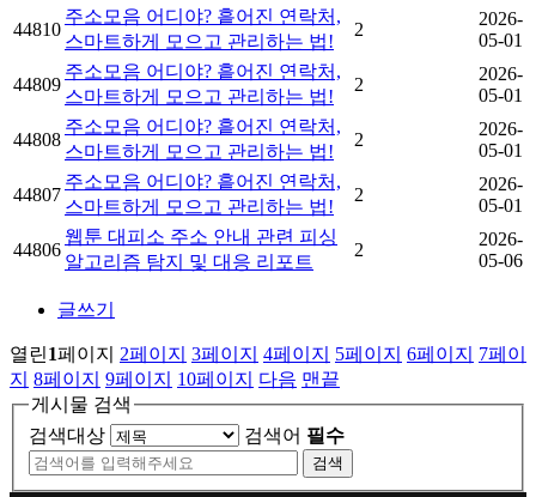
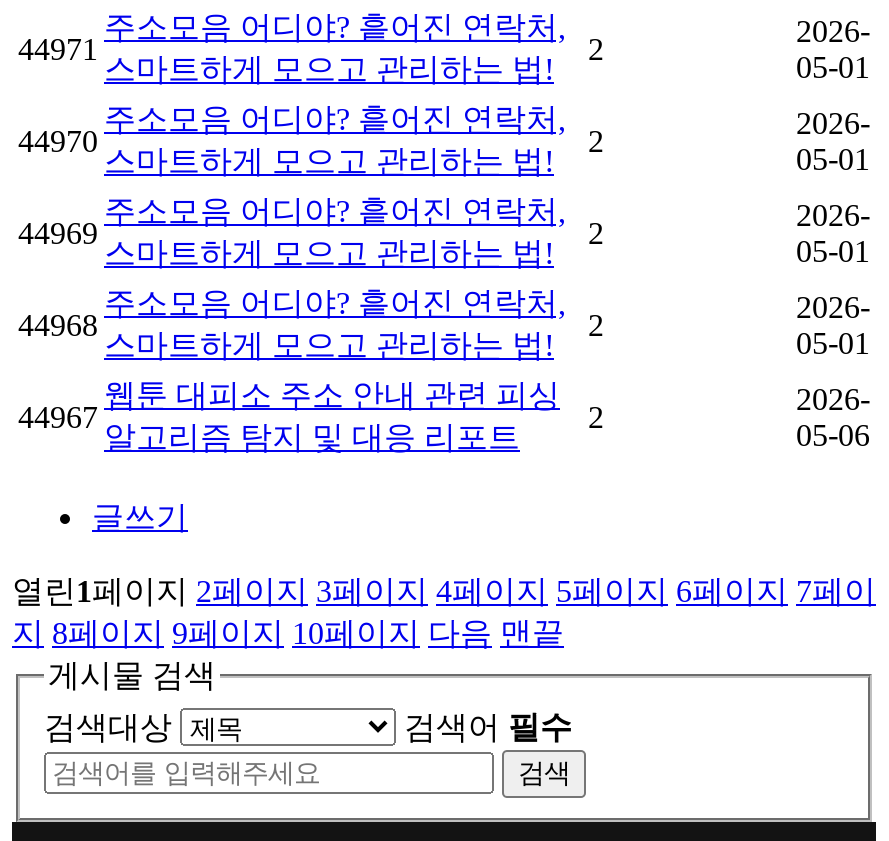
[13,19,61,39] 44810 -> [18,32,98,66] 44971
[13,74,61,94] 44809 -> [18,124,98,158] 44970
[13,129,61,149] 44808 -> [18,216,98,250] 44969
[13,184,61,205] 44807 -> [18,308,98,342] 44968
[13,239,61,260] 44806 -> [18,400,98,434] 44967

